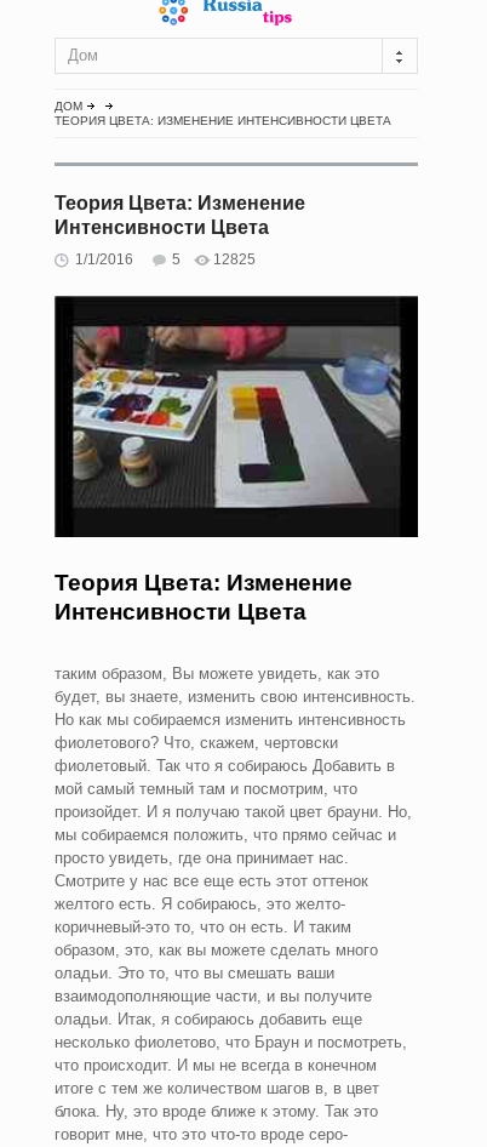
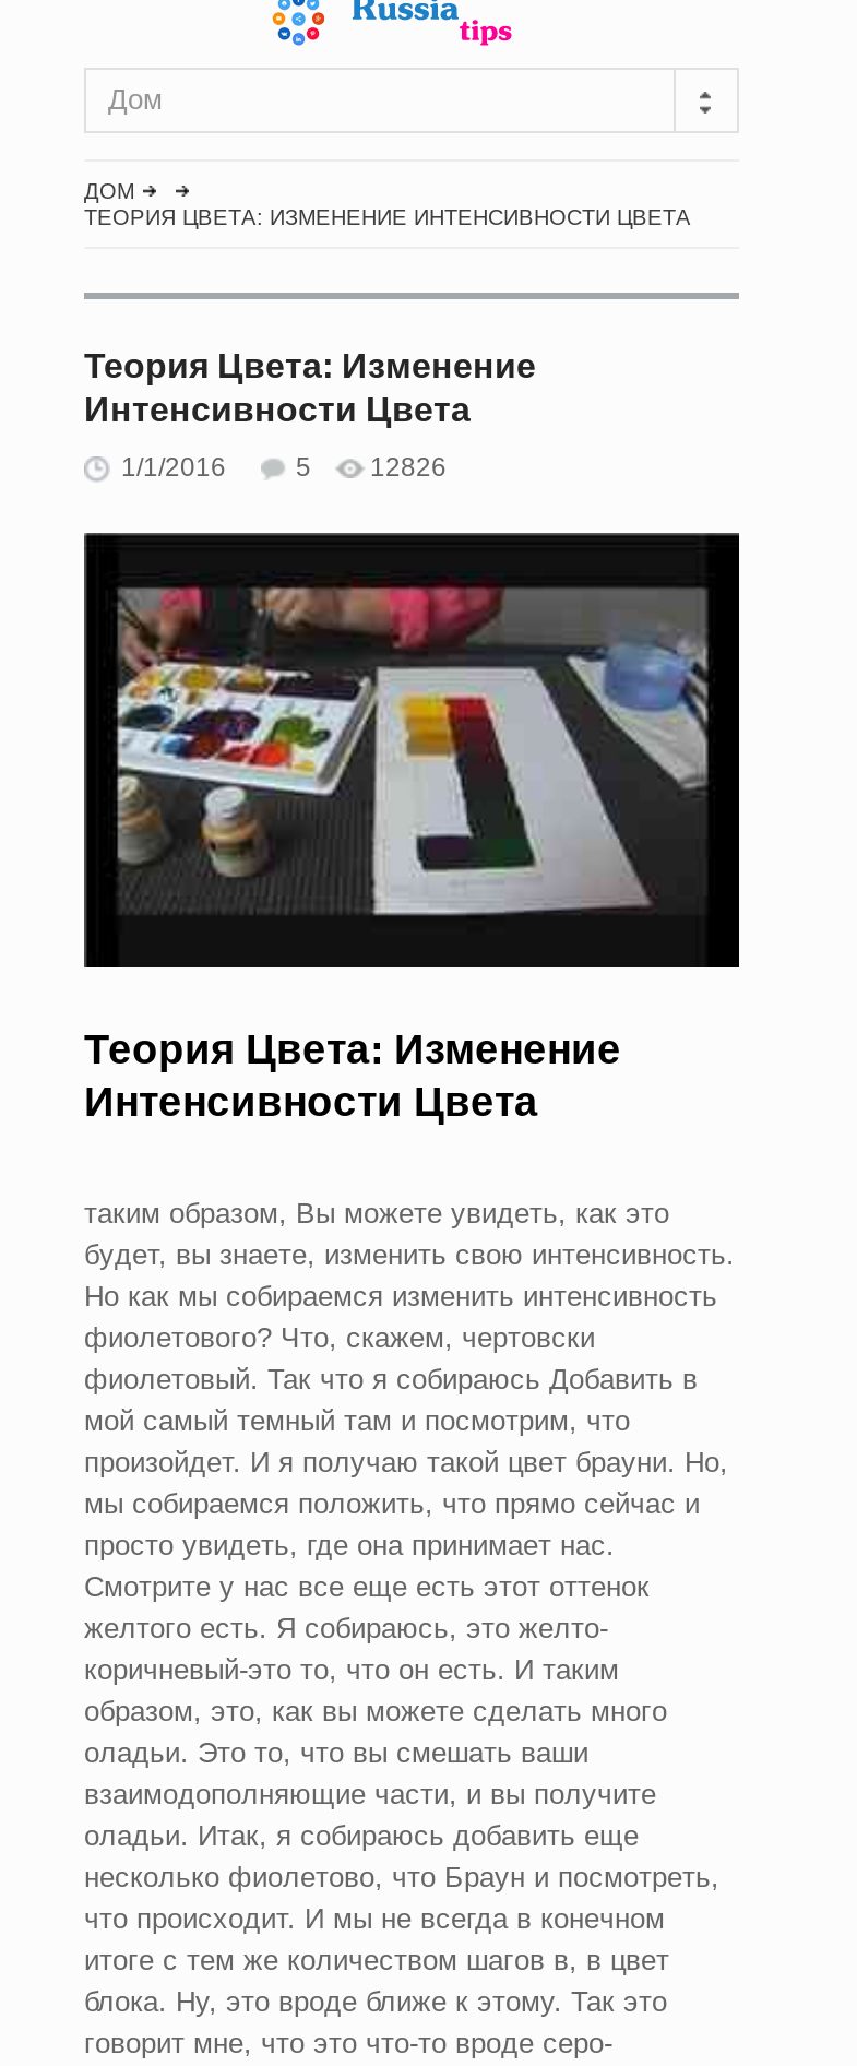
[172,251,256,268] 5 12825 -> [296,452,447,483] 5 12826

